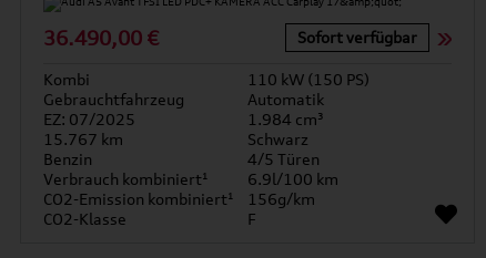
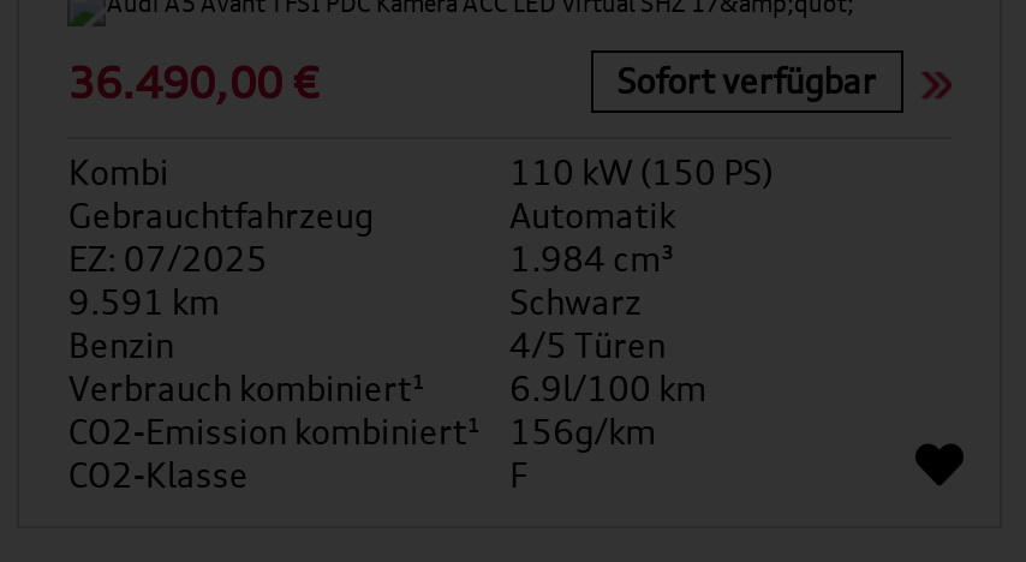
[44,130,124,148] 15.767 km -> [68,281,220,322] 9.591 km

